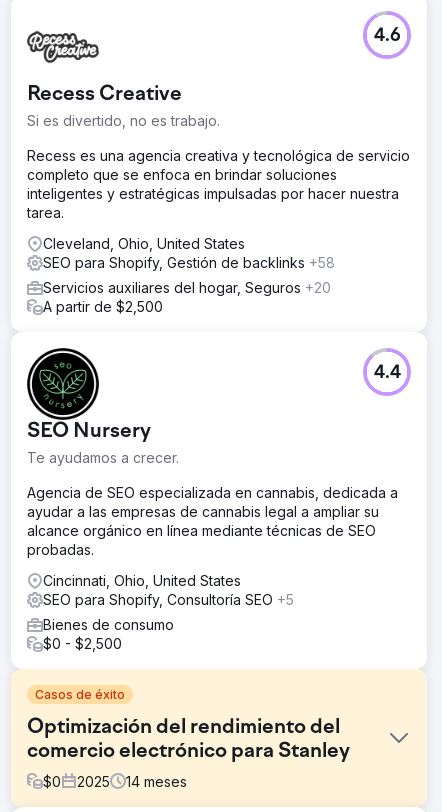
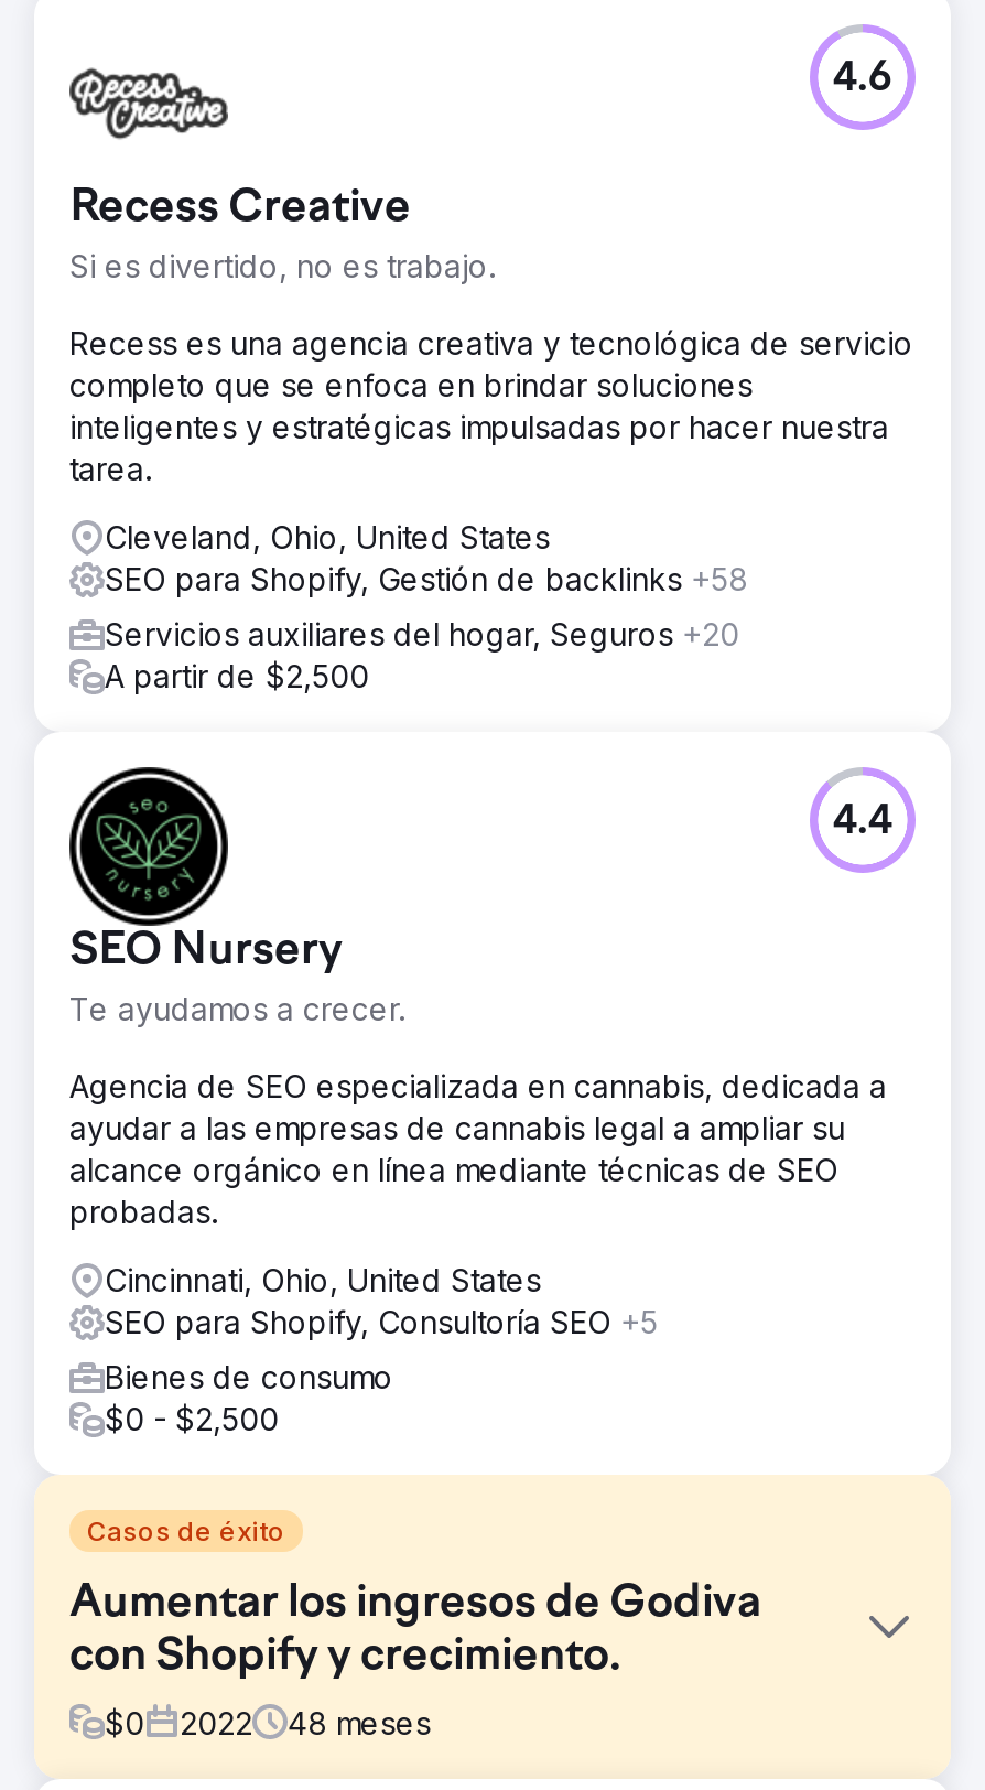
[27,717,350,763] Optimización del rendimiento del | comercio electrónico para Stanley -> [69,1580,761,1681] Aumentar los ingresos de Godiva | con Shopify y crecimiento.
[77,773,110,790] 2025 -> [180,1703,252,1741] 2022
[126,773,187,790] 14 meses -> [288,1703,431,1741] 48 meses

